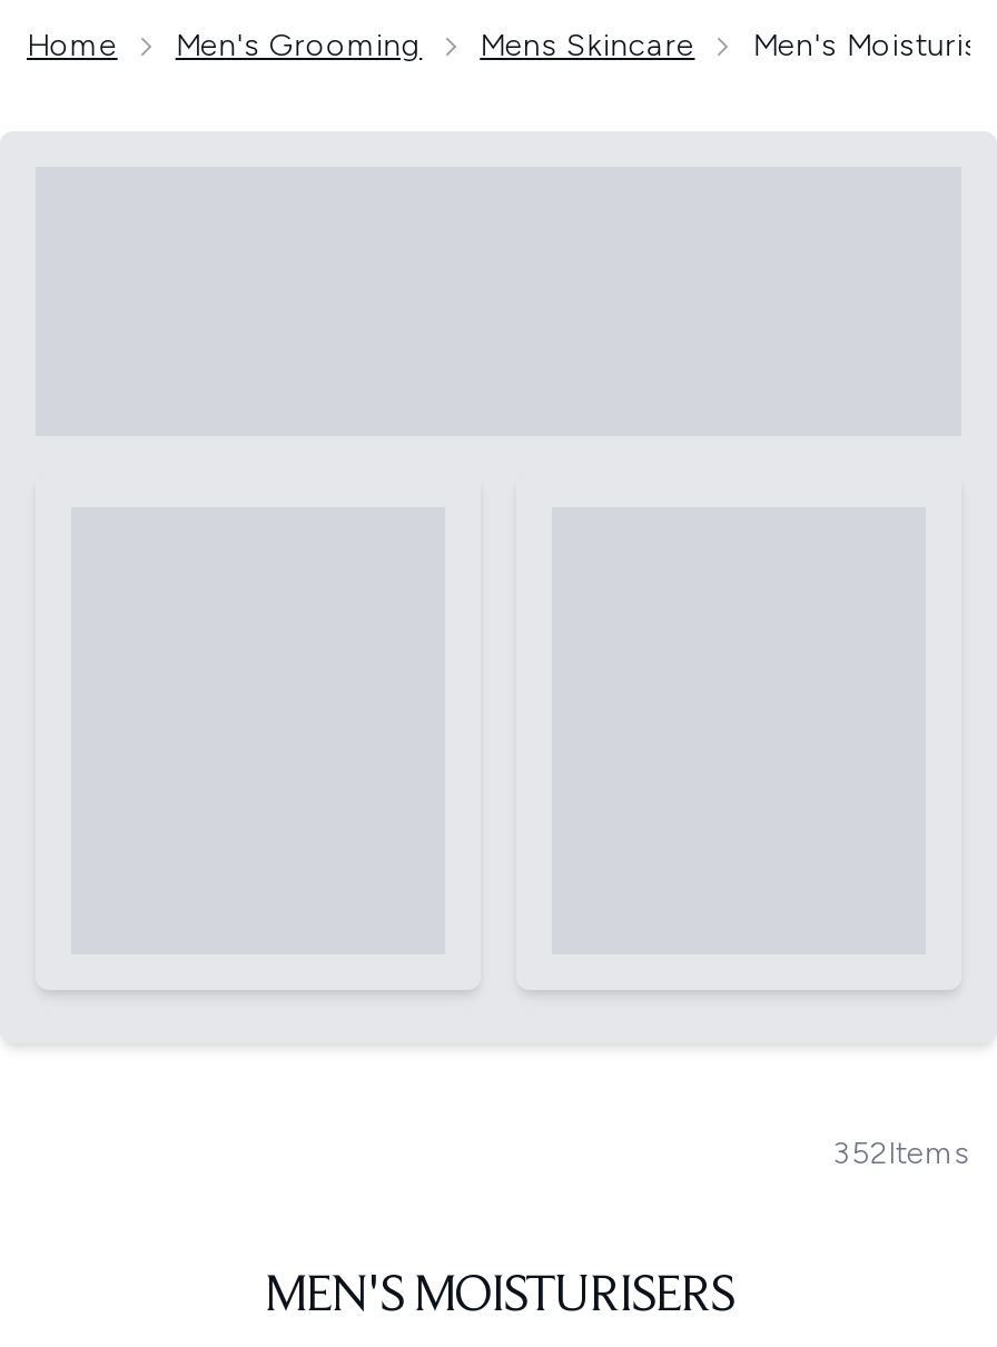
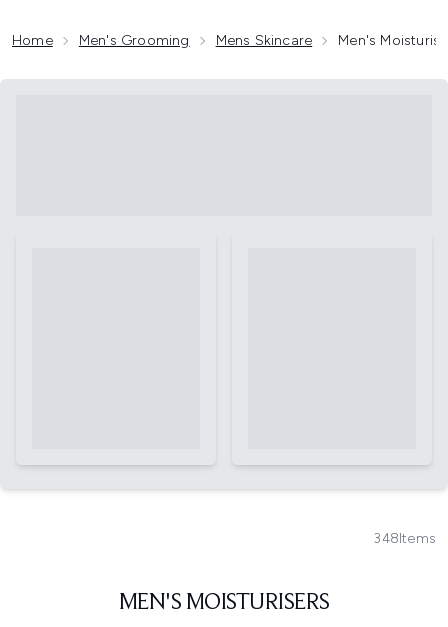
[833,1135,970,1172] 352Items -> [373,530,436,547] 348Items

